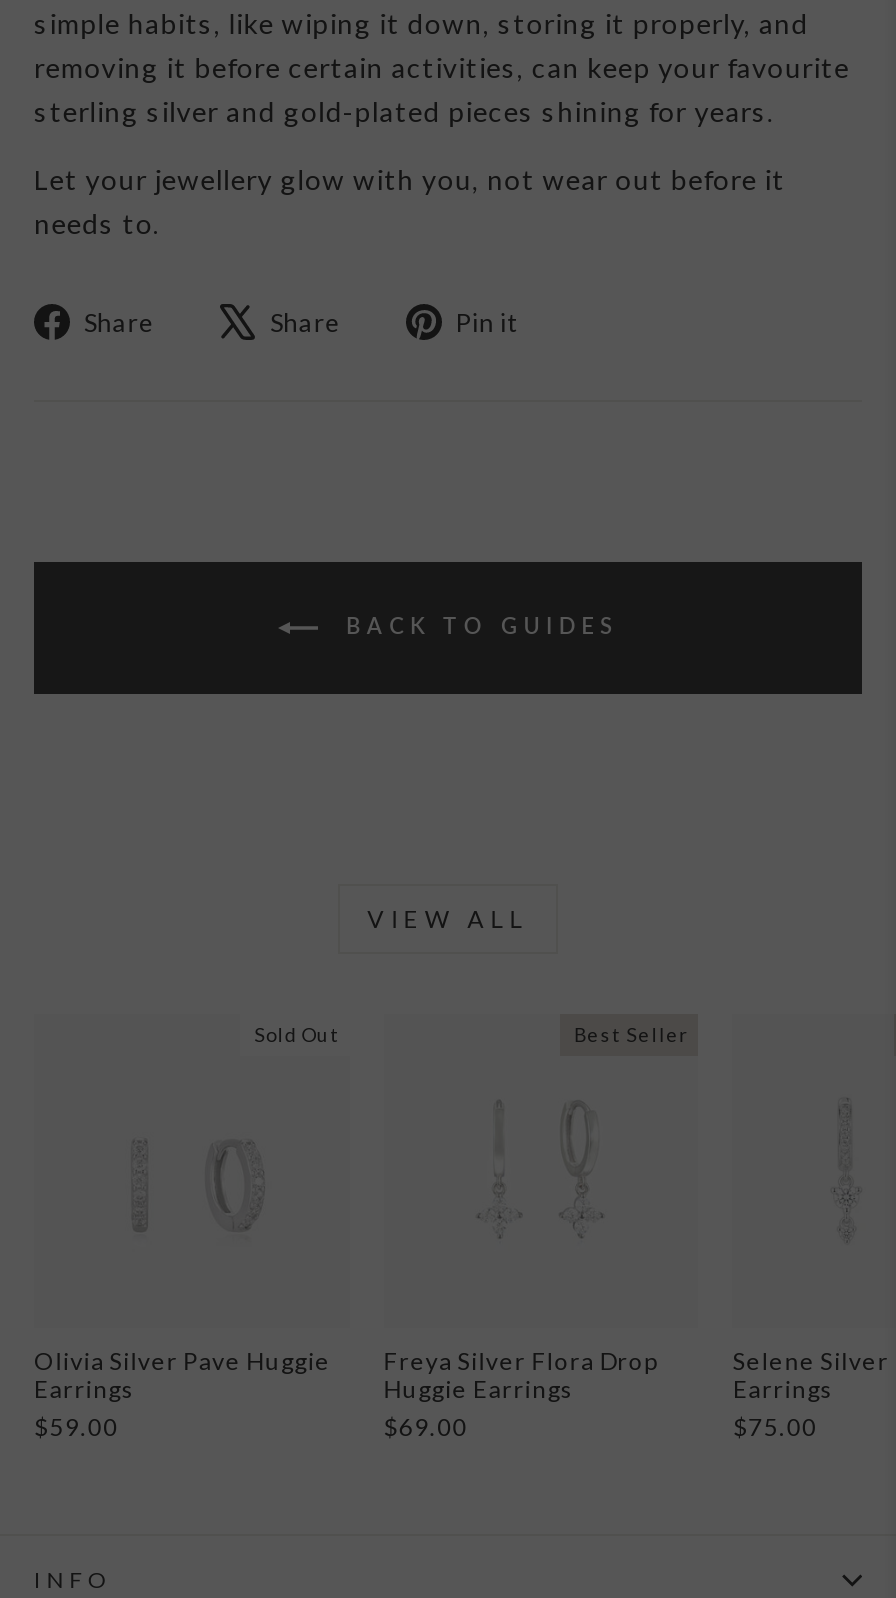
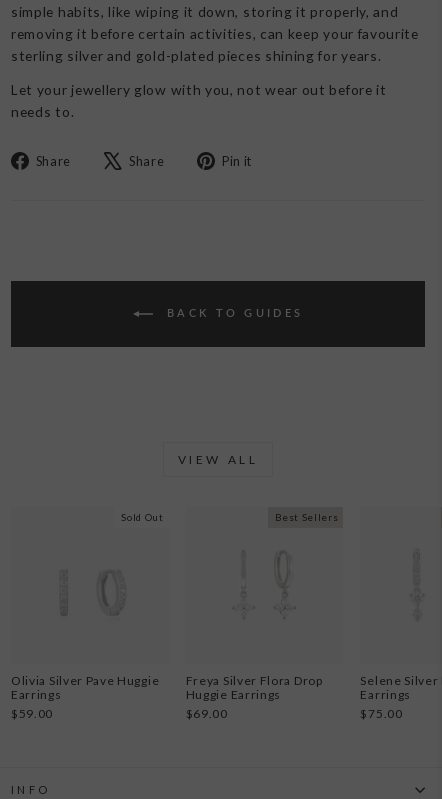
[574,1021,689,1045] Best Seller -> [275,510,338,522] Best Sellers

